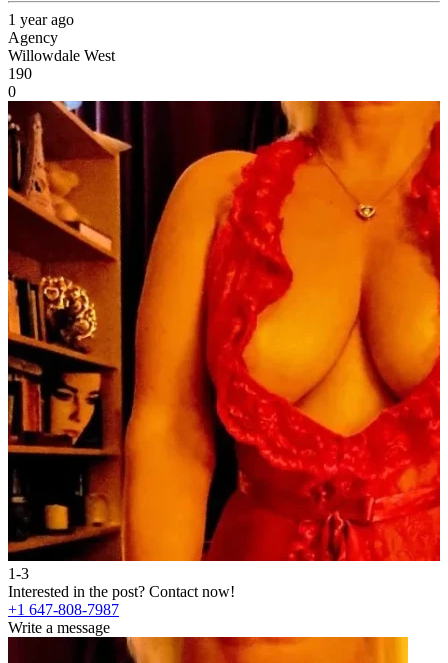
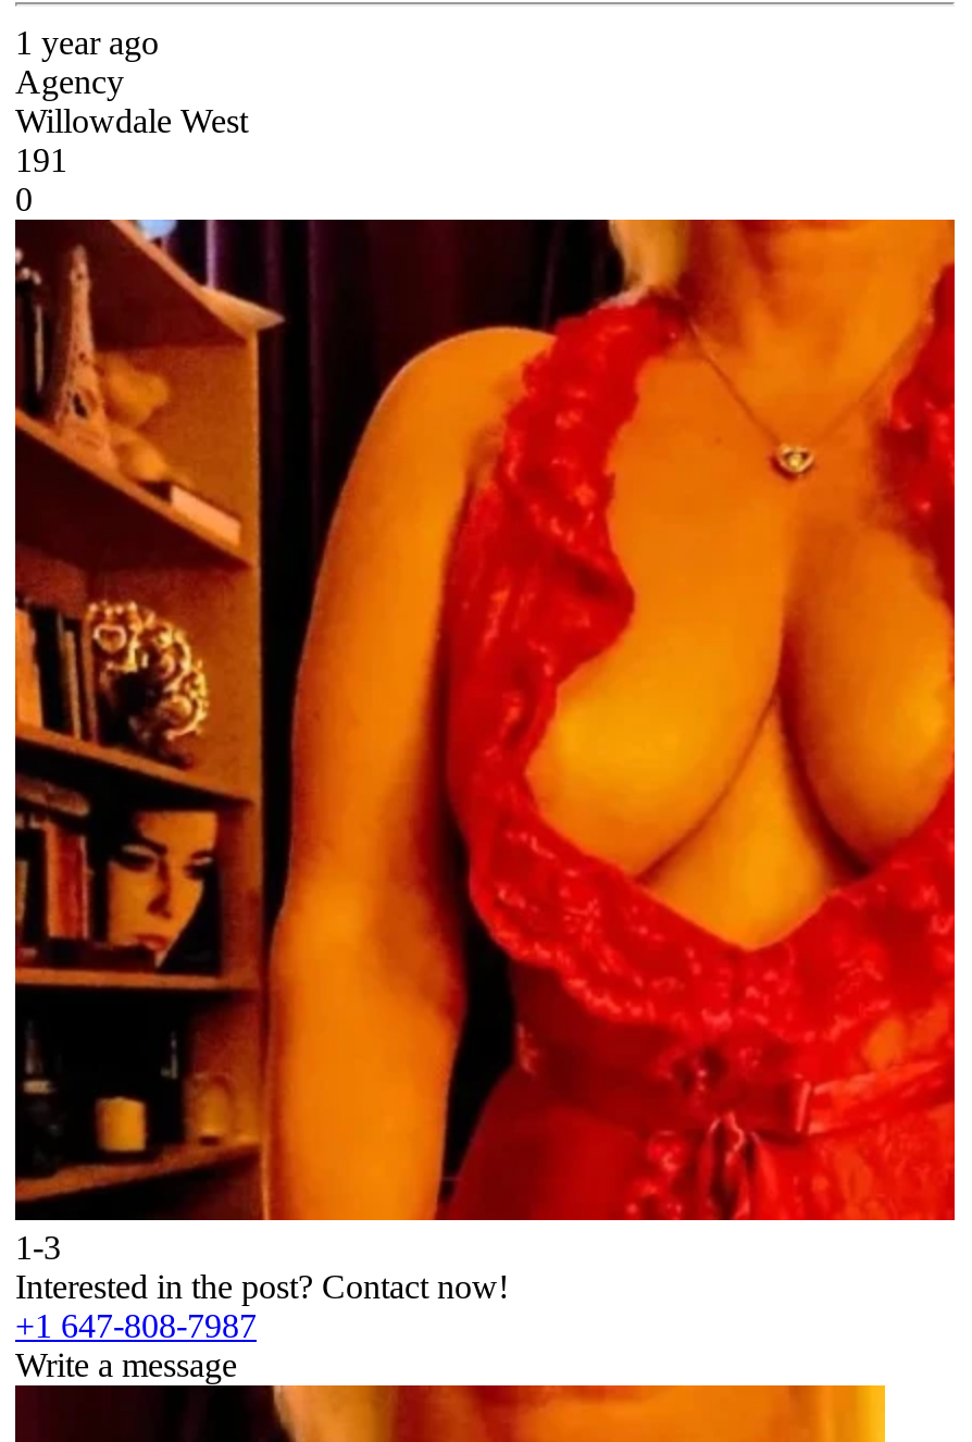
[8,65,32,82] 190 -> [15,141,67,178] 191

